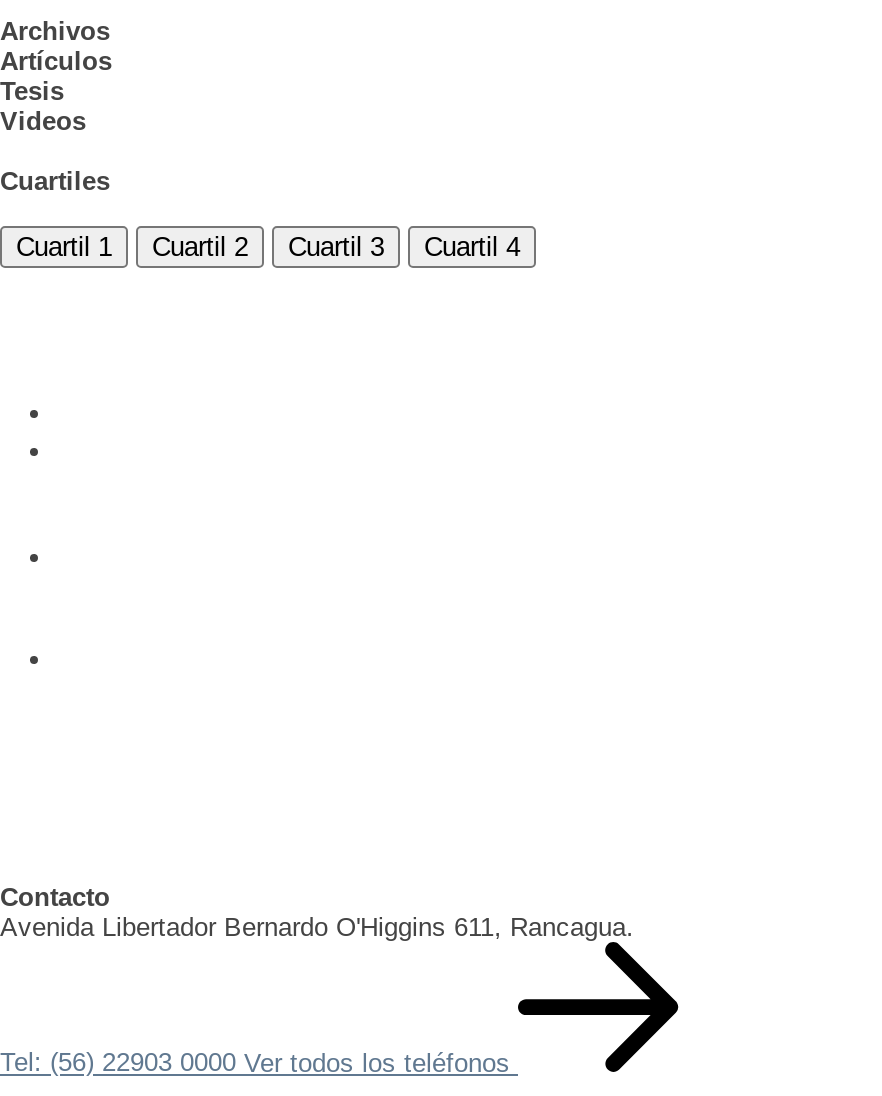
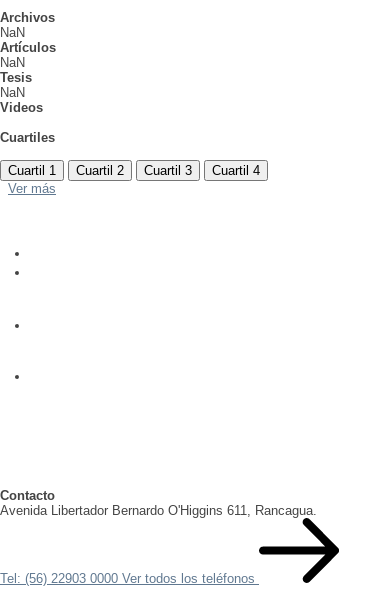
none -> [0,25,25,40] NaN
none -> [0,55,25,70] NaN
none -> [0,85,25,100] NaN
none -> [8,181,56,196] Ver más

